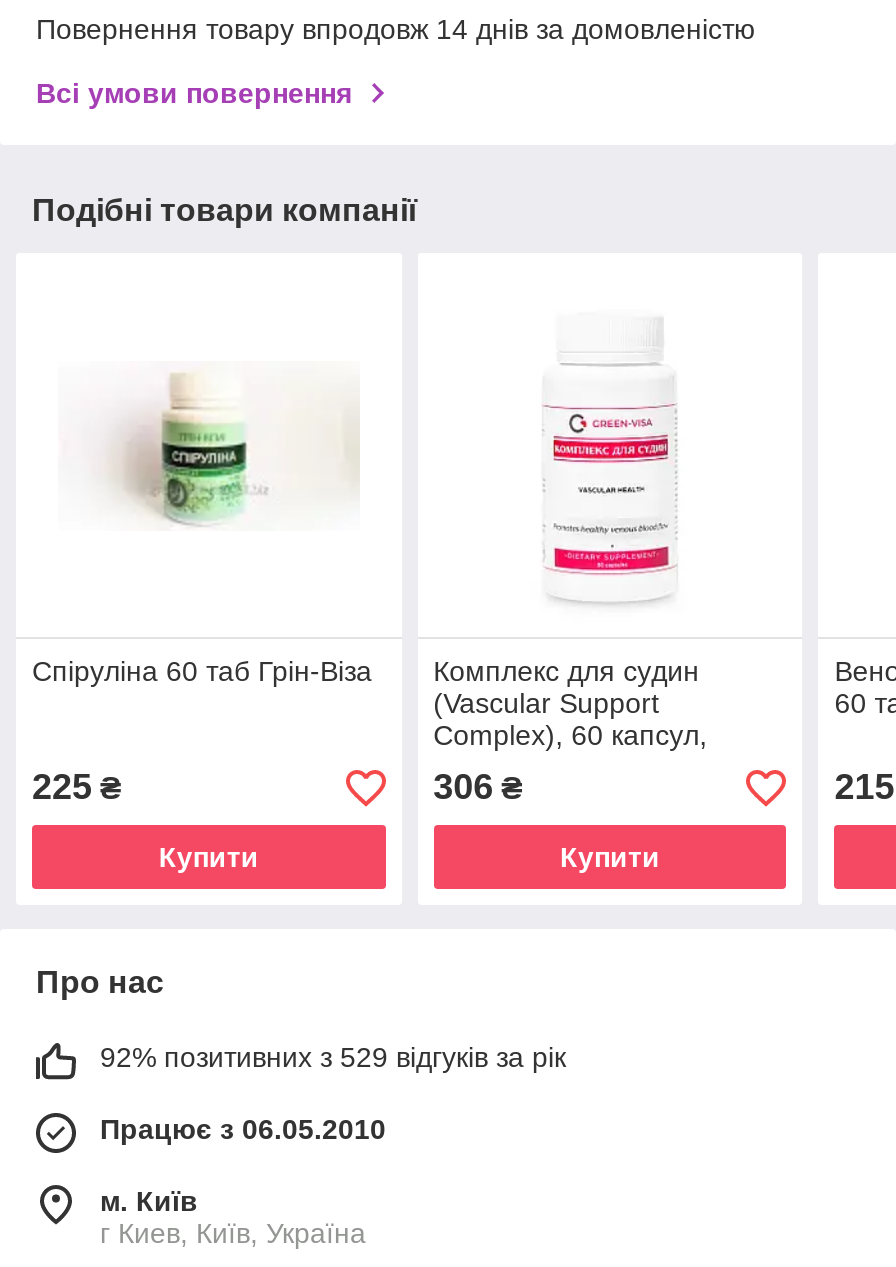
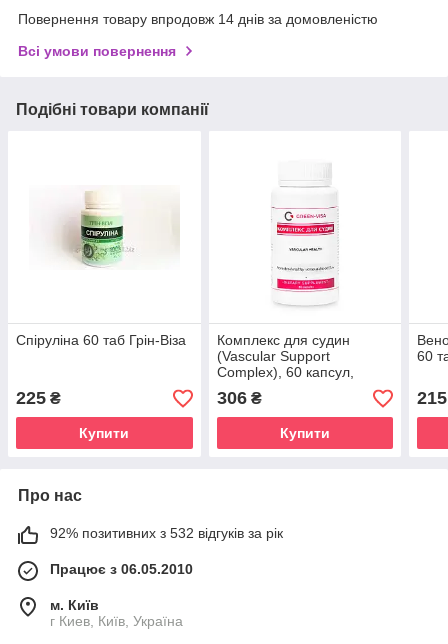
[100,1042,566,1074] 92% позитивних з 529 відгуків за рік -> [50,525,283,541] 92% позитивних з 532 відгуків за рік

